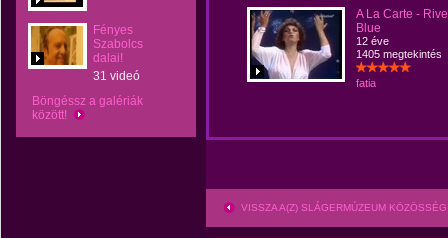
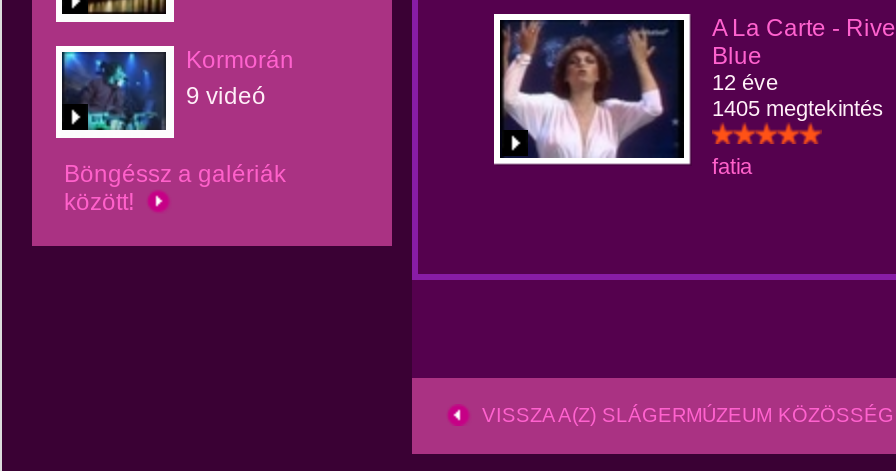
[30,23,143,83] [image] | Fényes | Szabolcs | dalai! | 31 videó -> [60,46,294,132] [image] | Kormorán | 9 videó

